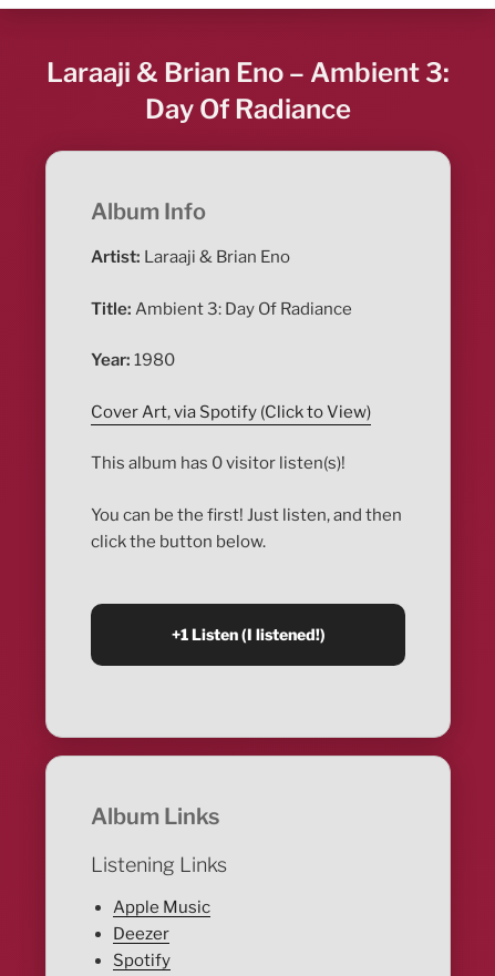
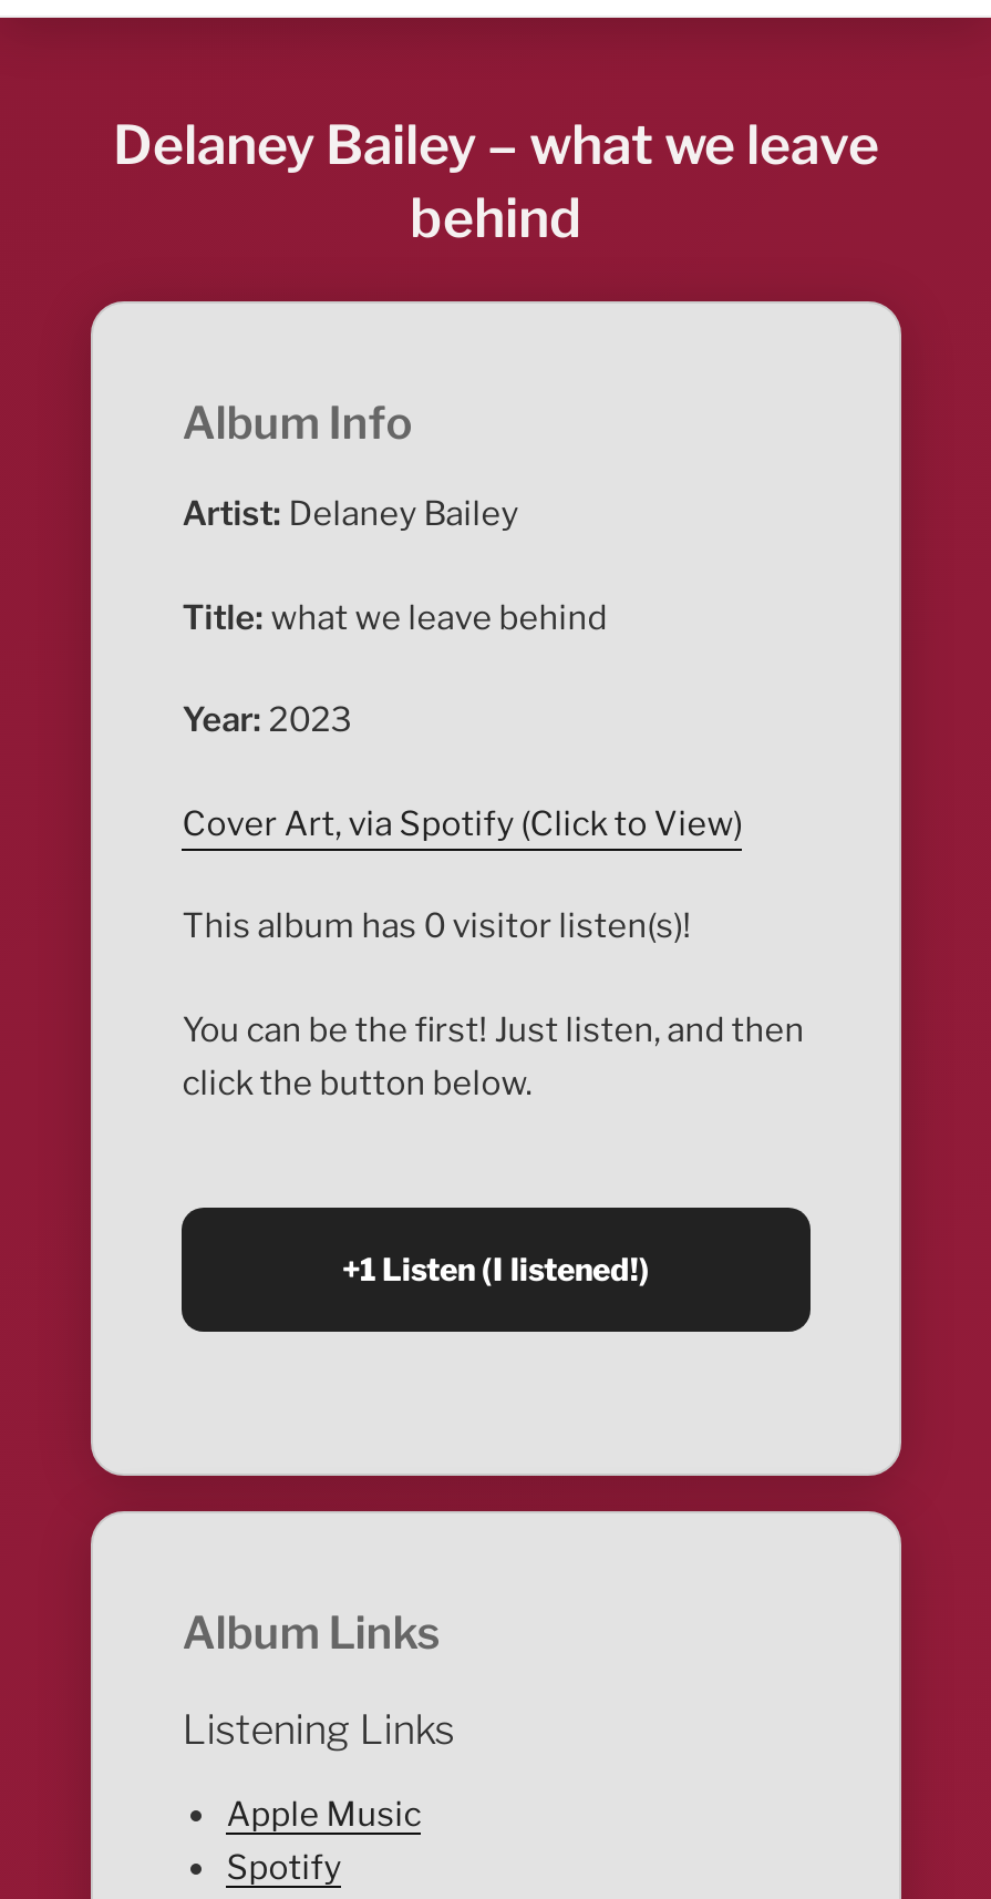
[47,57,450,125] Laraaji & Brian Eno – Ambient 3: | Day Of Radiance -> [113,113,879,251] Delaney Bailey – what we leave | behind
[91,247,290,267] Artist: Laraaji & Brian Eno -> [182,495,519,534] Artist: Delaney Bailey
[91,299,352,319] Title: Ambient 3: Day Of Radiance -> [182,598,607,638] Title: what we leave behind
[91,350,175,370] Year: 1980 -> [182,701,353,741] Year: 2023
[113,924,170,944] Deezer -> none

